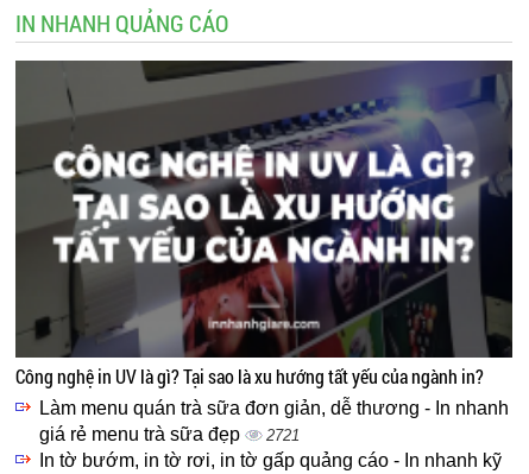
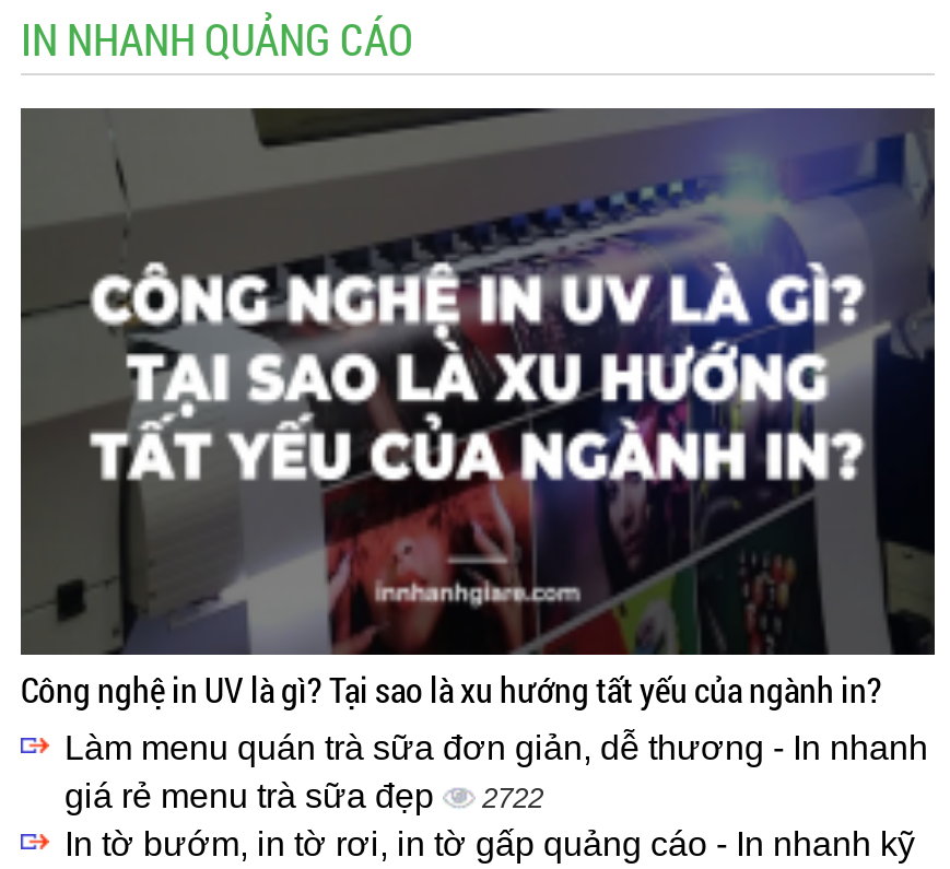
[39,424,300,444] giá rẻ menu trà sữa đẹp 2721 -> [64,777,543,815] giá rẻ menu trà sữa đẹp 2722

